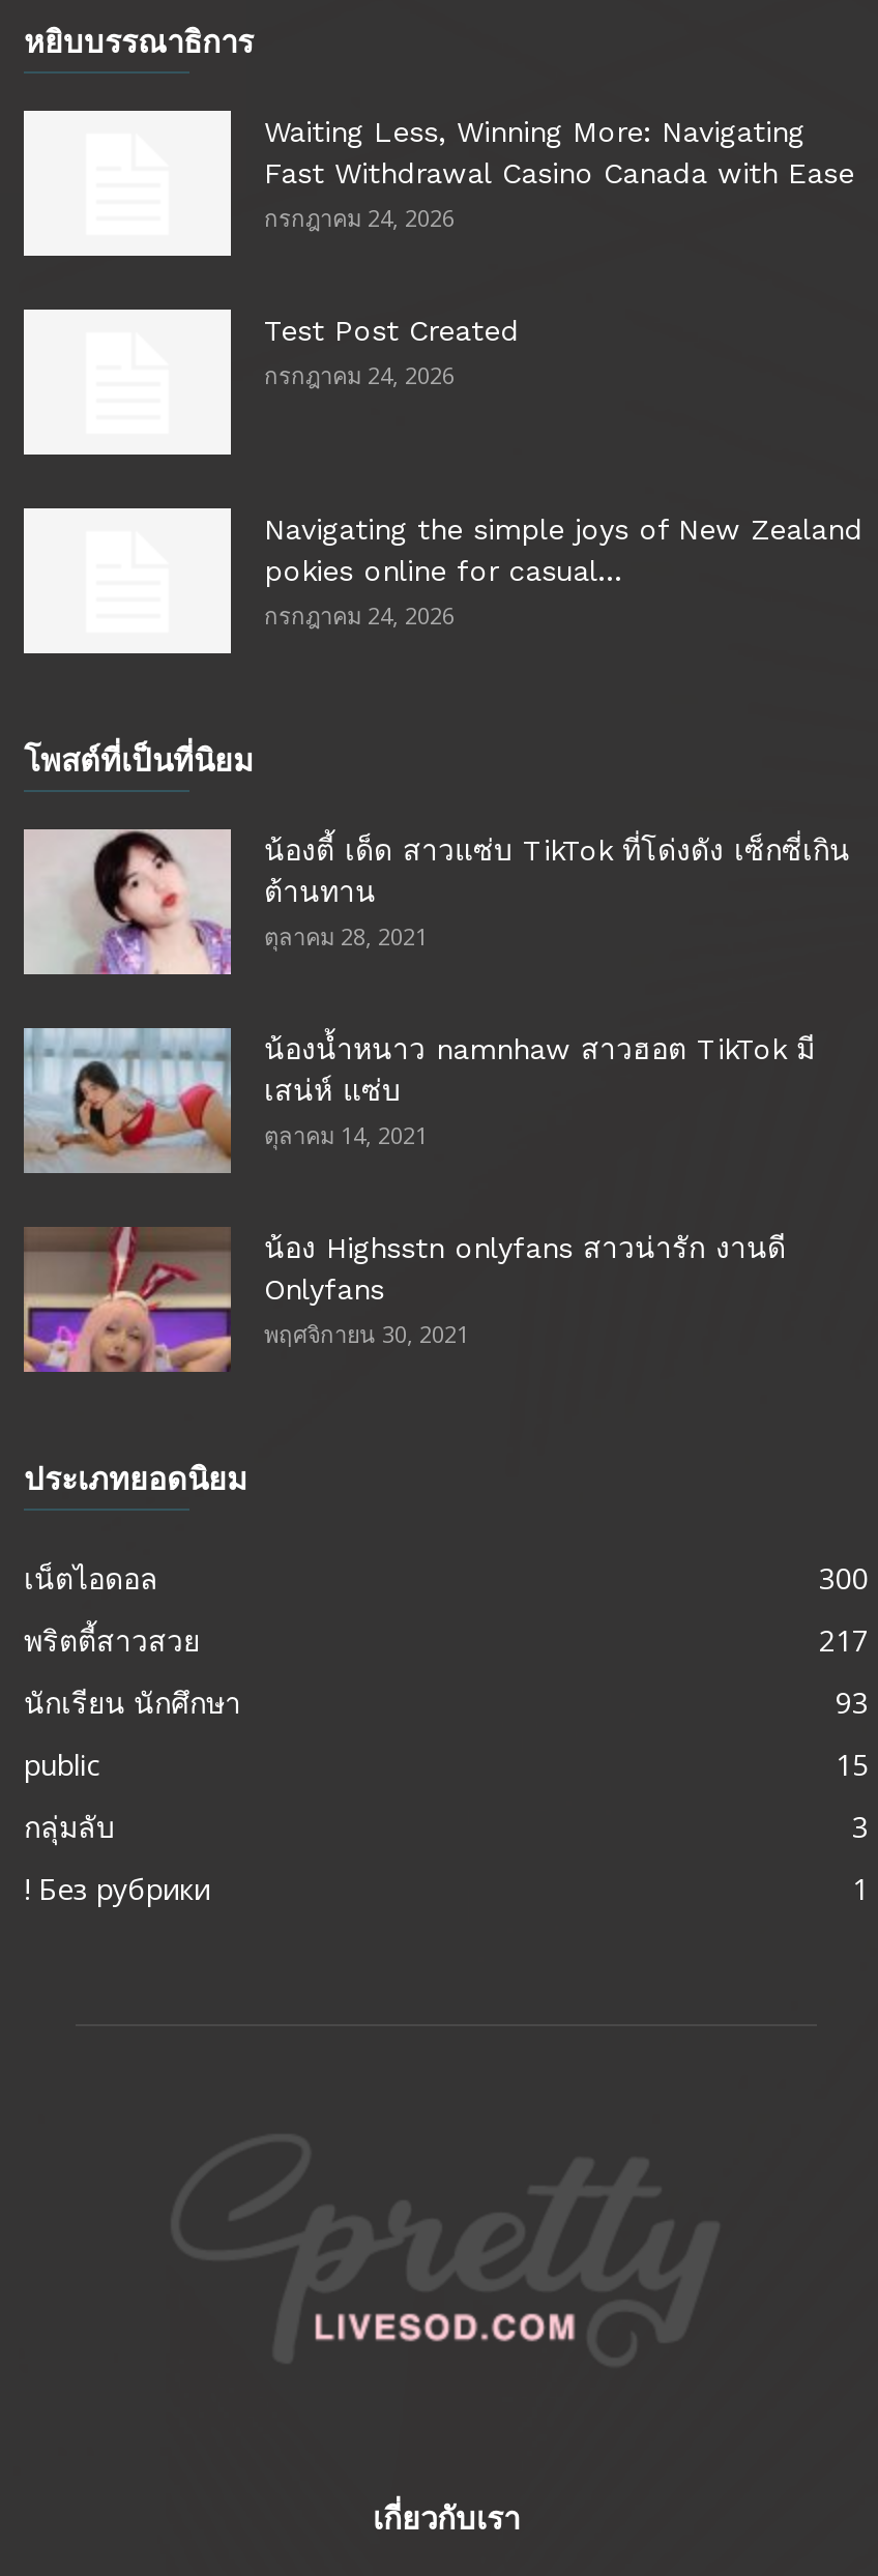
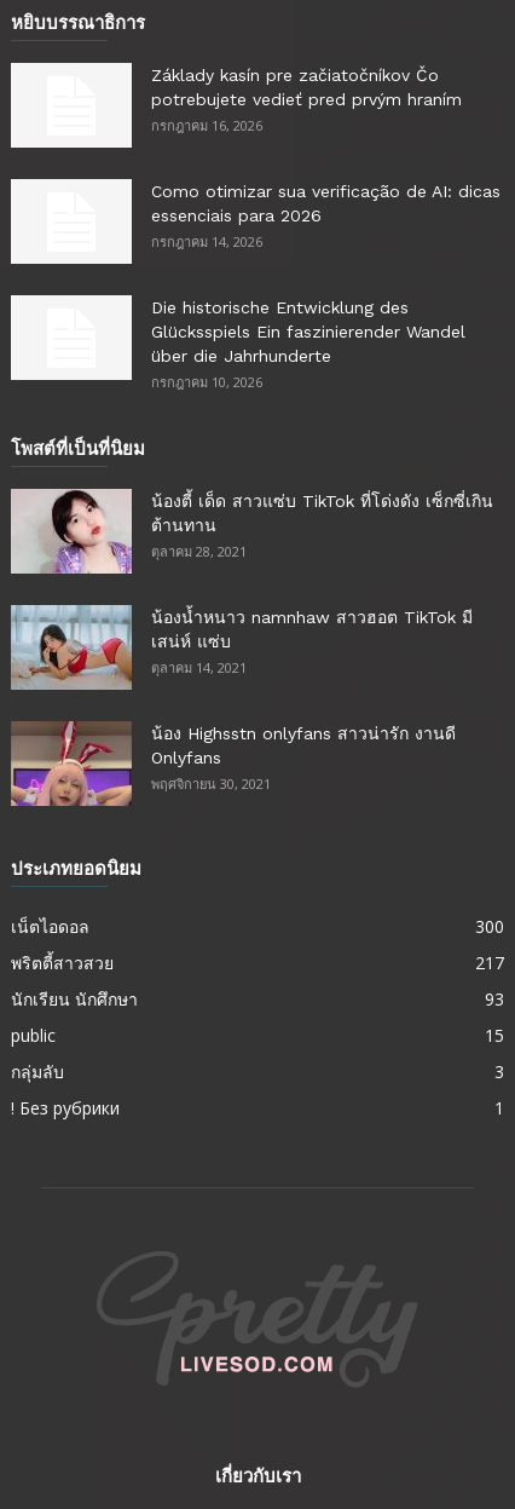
[264,115,854,233] Waiting Less, Winning More: Navigating | Fast Withdrawal Casino Canada with Ease | กรกฎาคม 24, 2026 -> [151,65,462,134] Základy kasín pre začiatočníkov Čo | potrebujete vedieť pred prvým hraním | กรกฎาคม 16, 2026
[264,314,519,390] Test Post Created | กรกฎาคม 24, 2026 -> [151,181,500,250] Como otimizar sua verificação de AI: dicas | essenciais para 2026 | กรกฎาคม 14, 2026
[264,512,862,630] Navigating the simple joys of New Zealand | pokies online for casual... | กรกฎาคม 24, 2026 -> [151,298,465,391] Die historische Entwicklung des | Glücksspiels Ein faszinierender Wandel | über die Jahrhunderte | กรกฎาคม 10, 2026

